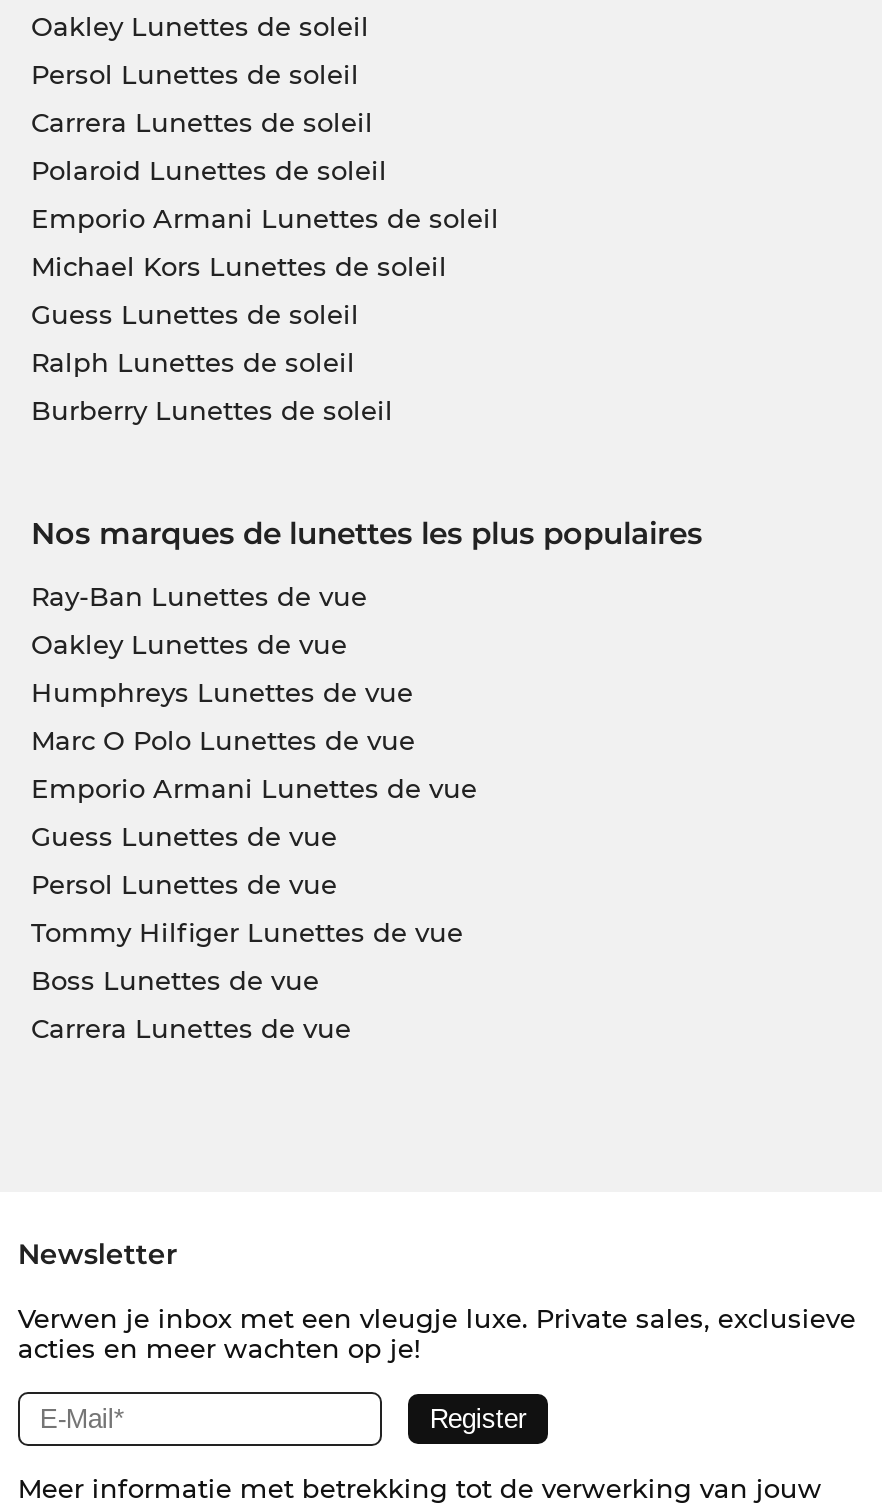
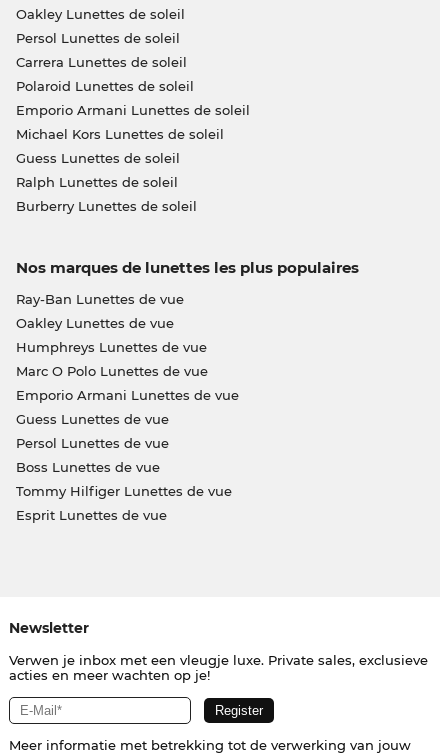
moved [31,916,463,948] -> [15,483,231,499]: Tommy Hilfiger Lunettes de vue
moved [31,964,319,996] -> [15,459,159,475]: Boss Lunettes de vue
[31,1012,351,1044] Carrera Lunettes de vue -> [15,507,166,523] Esprit Lunettes de vue

